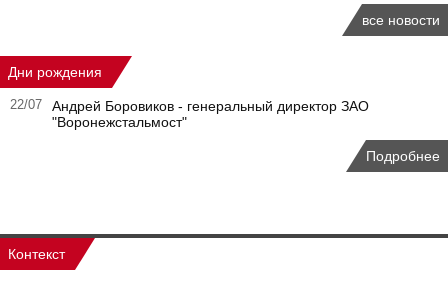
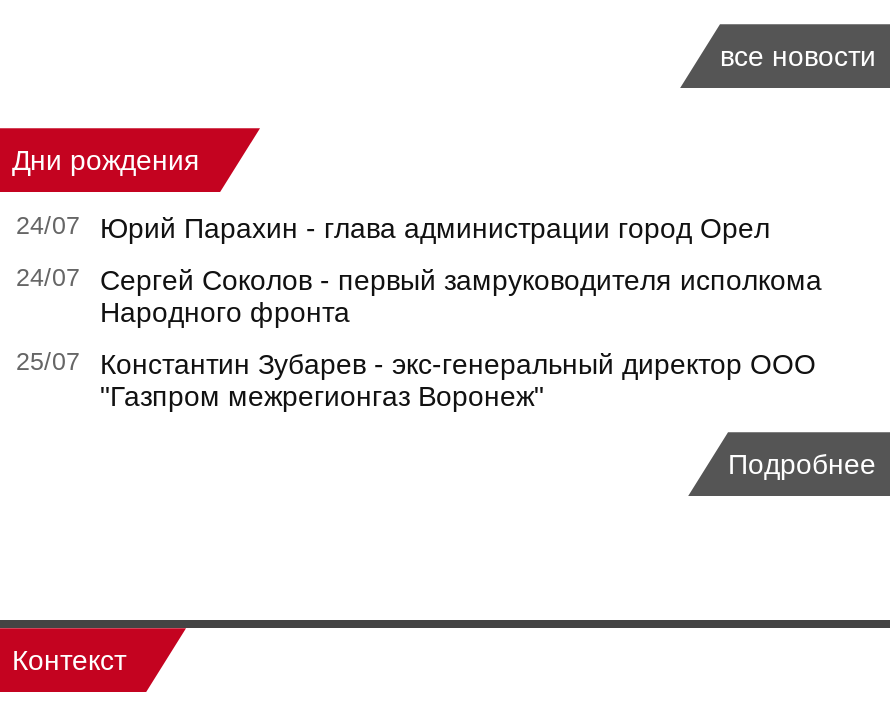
[10,98,369,130] 22/07 | Андрей Боровиков - генеральный директор ЗАО | "Воронежстальмост" -> [16,212,822,412] 24/07 | Юрий Парахин - глава администрации город Орел | 24/07 | Сергей Соколов - первый замруководителя исполкома | Народного фронта | 25/07 | Константин Зубарев - экс-генеральный директор ООО | "Газпром межрегионгаз Воронеж"

